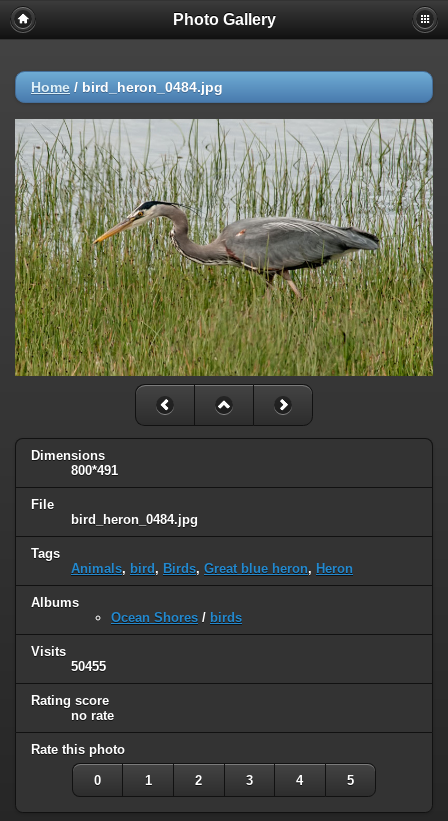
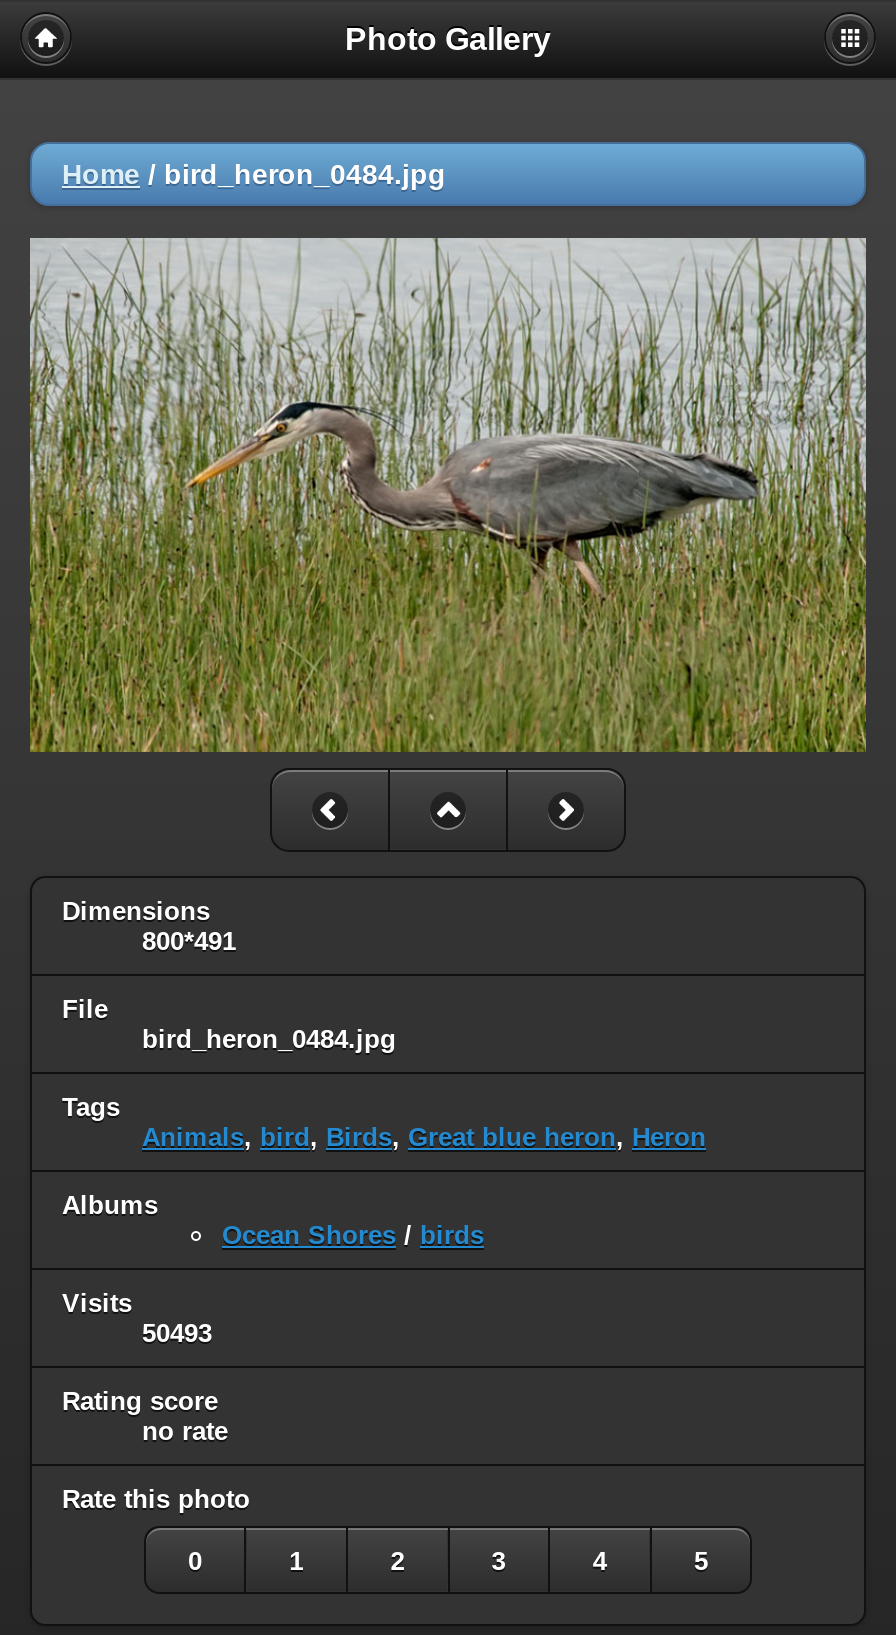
[71,659,106,674] 50455 -> [142,1318,212,1348] 50493

